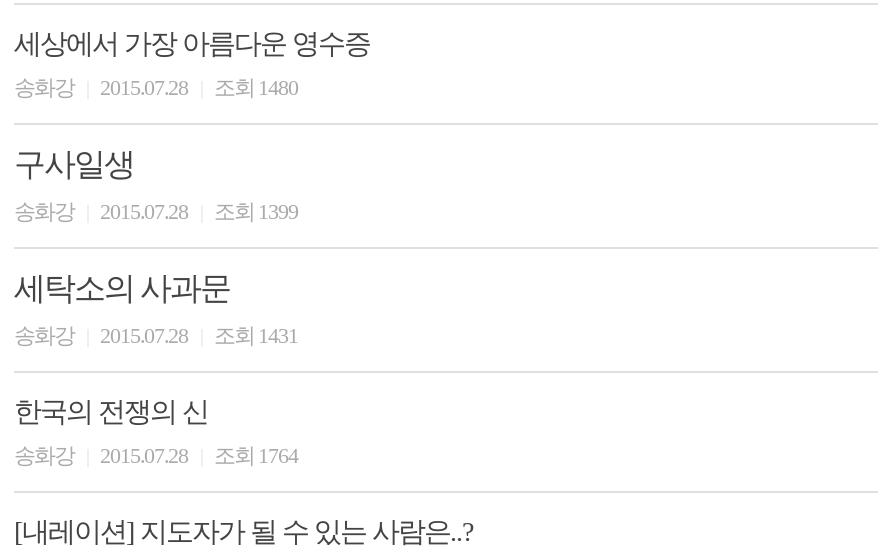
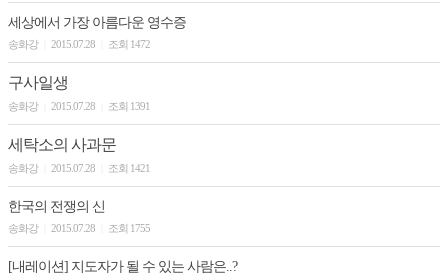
[14,75,298,99] 송화강 2015.07.28 조회 1480 -> [8,38,150,50] 송화강 2015.07.28 조회 1472
[14,199,298,223] 송화강 2015.07.28 조회 1399 -> [8,100,150,112] 송화강 2015.07.28 조회 1391
[14,323,298,347] 송화강 2015.07.28 조회 1431 -> [8,162,150,174] 송화강 2015.07.28 조회 1421
[14,443,298,467] 송화강 2015.07.28 조회 1764 -> [8,222,150,234] 송화강 2015.07.28 조회 1755

